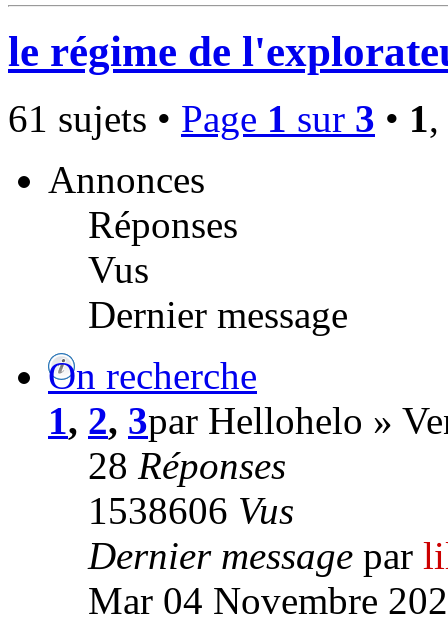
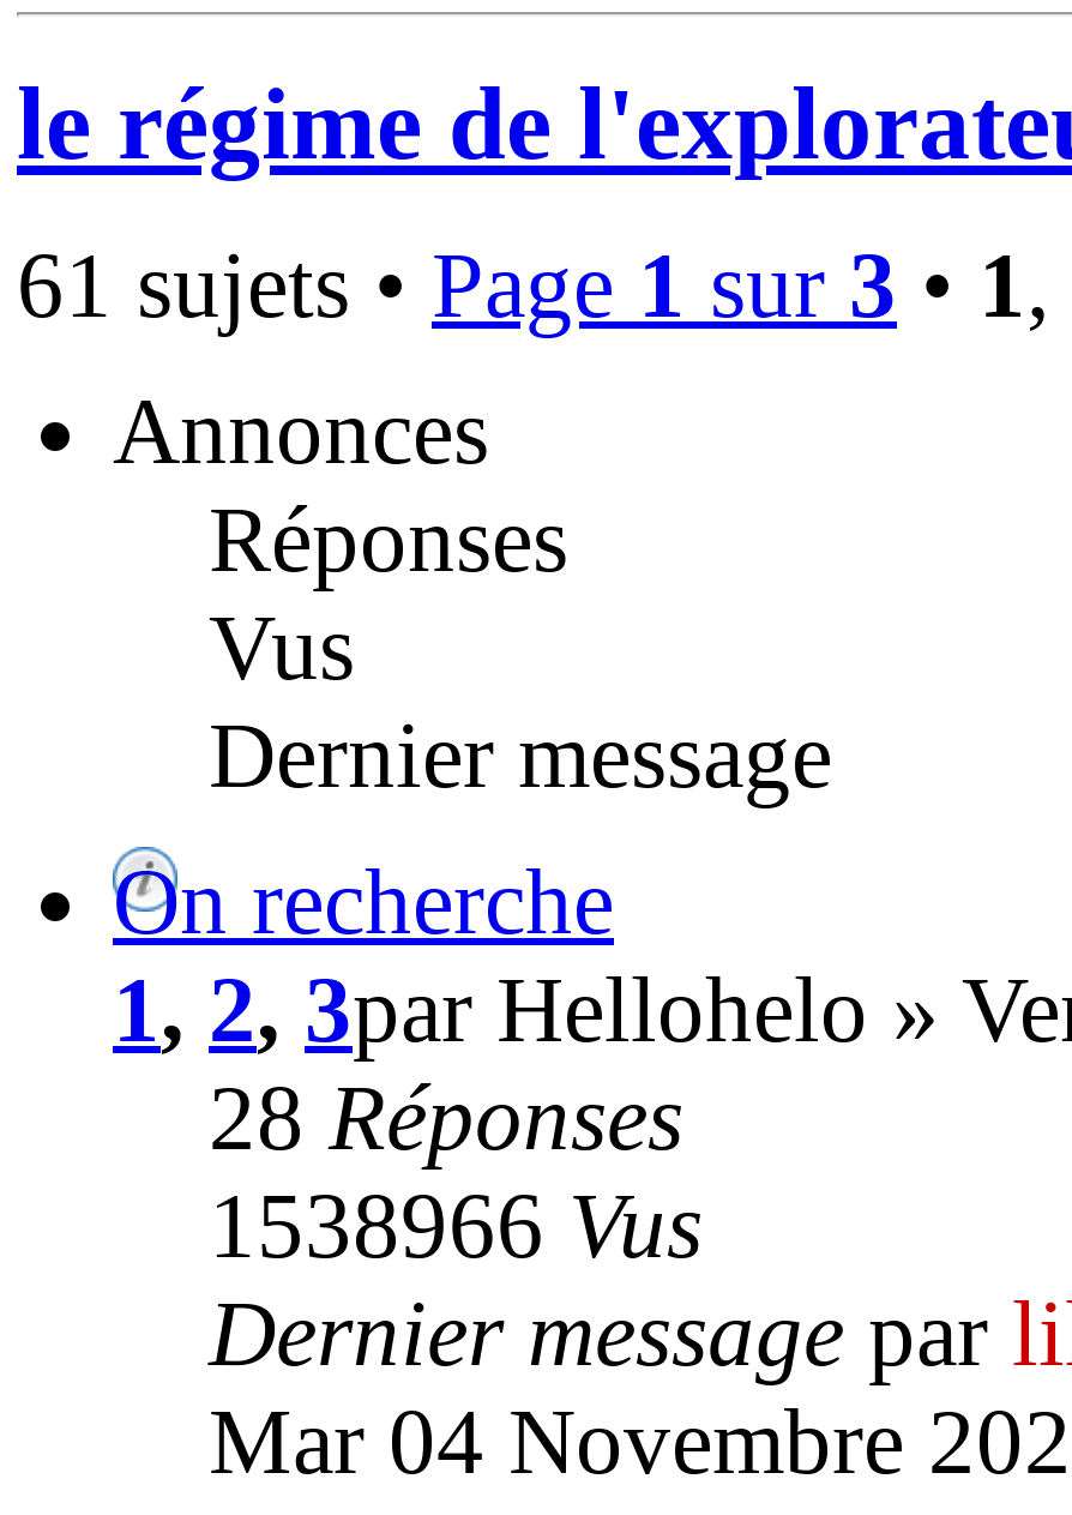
[88,489,294,532] 1538606 Vus -> [209,1173,703,1276] 1538966 Vus

